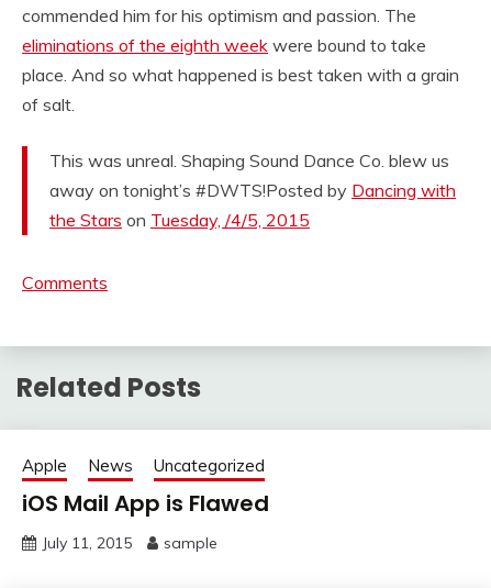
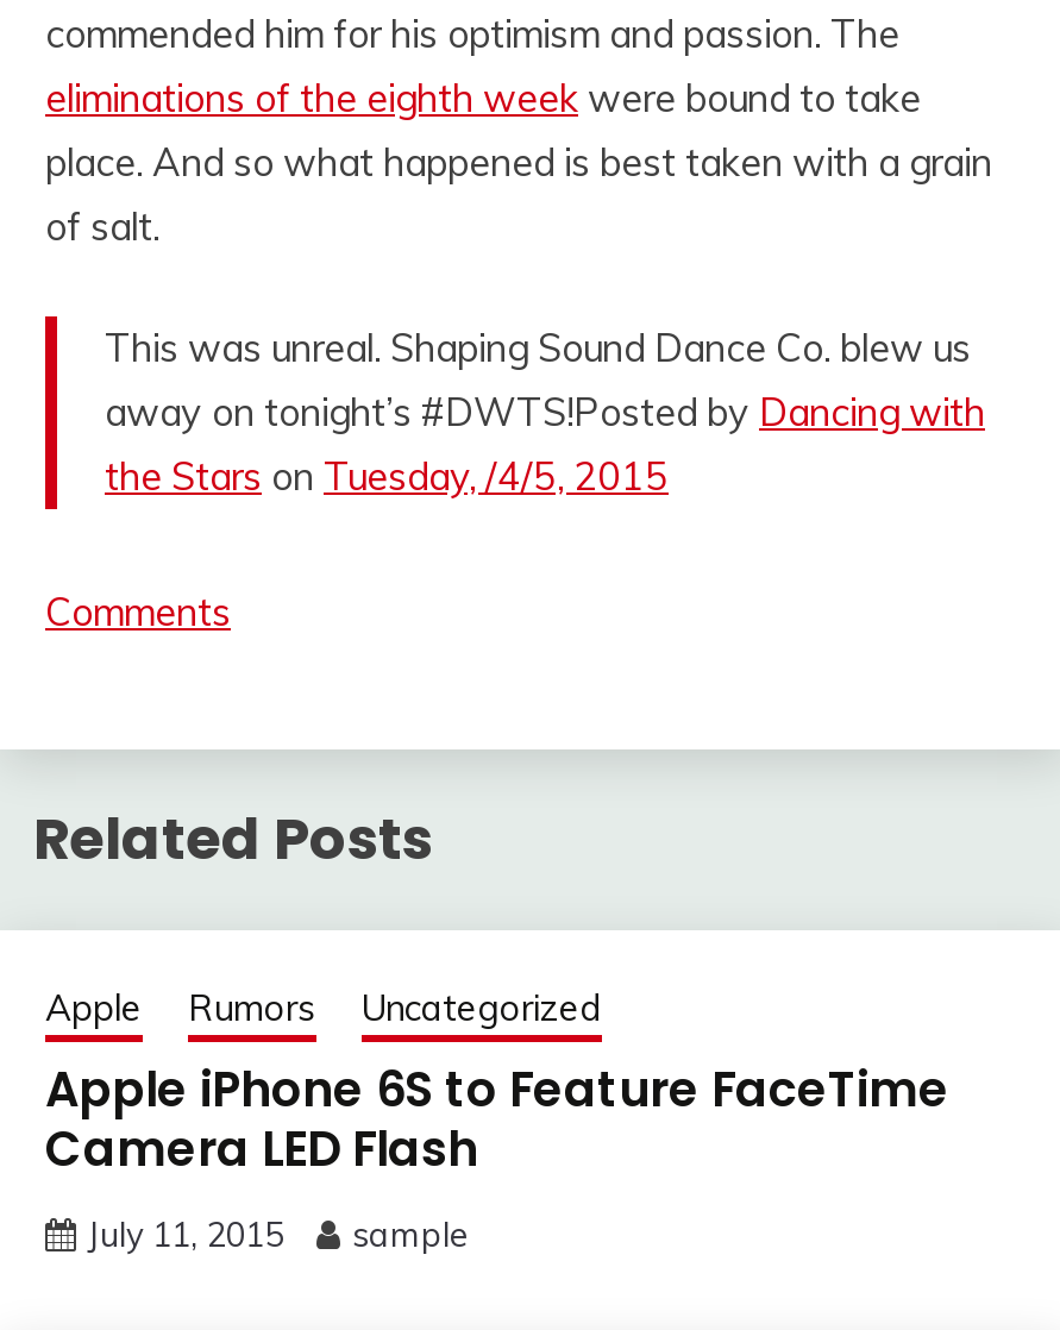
[88,455,133,476] News -> [188,984,316,1030] Rumors
[22,488,269,518] iOS Mail App is Flawed -> [45,1056,949,1182] Apple iPhone 6S to Feature FaceTime | Camera LED Flash

